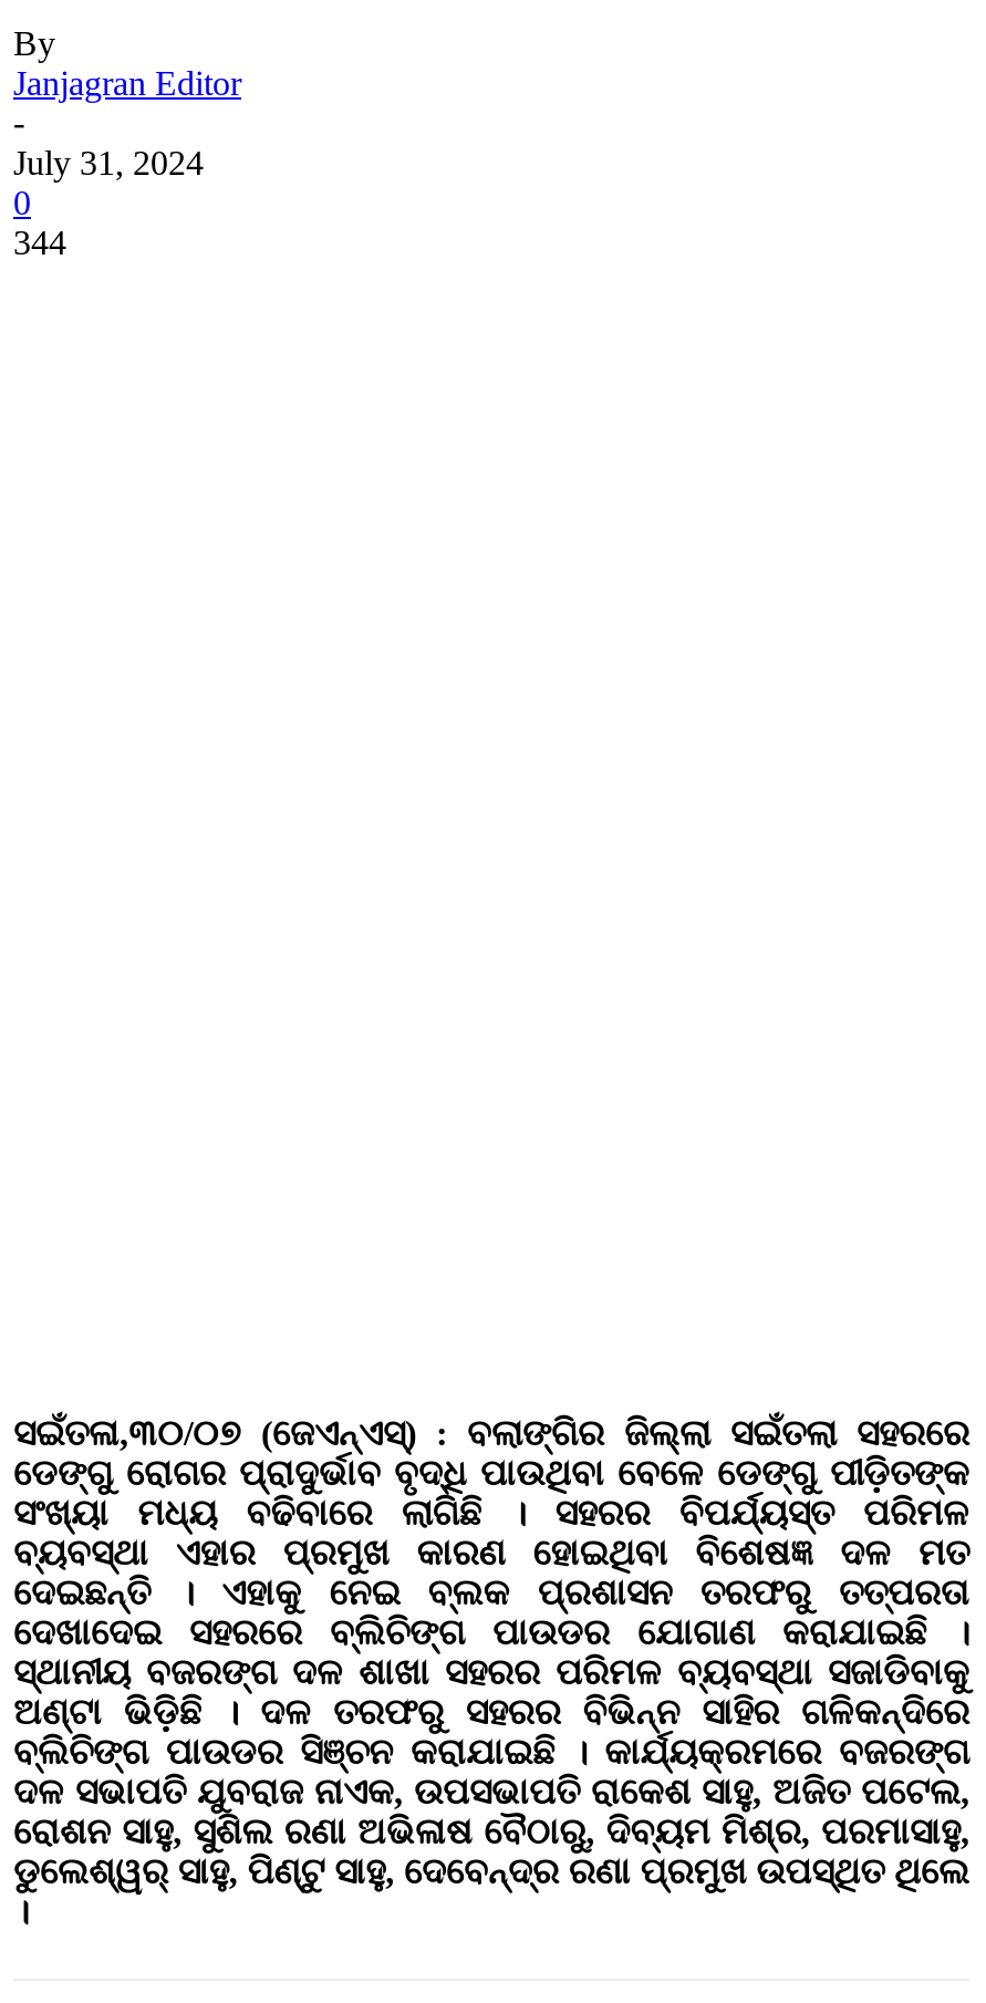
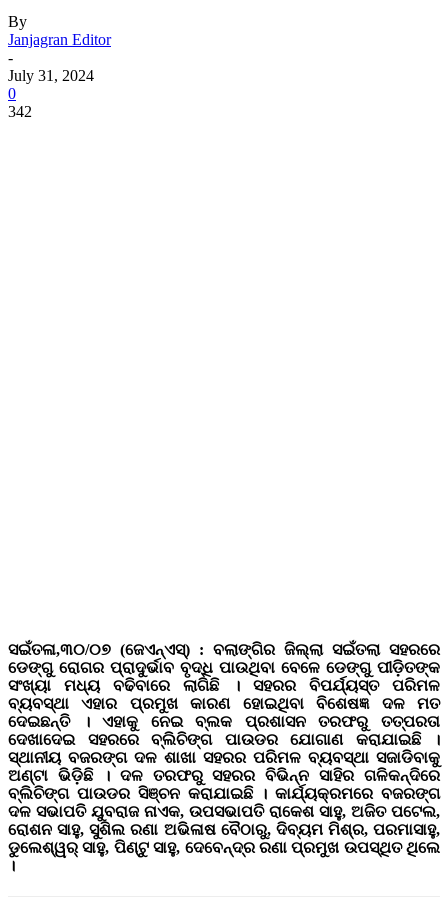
[13,223,66,261] 344 -> [8,103,32,120] 342

